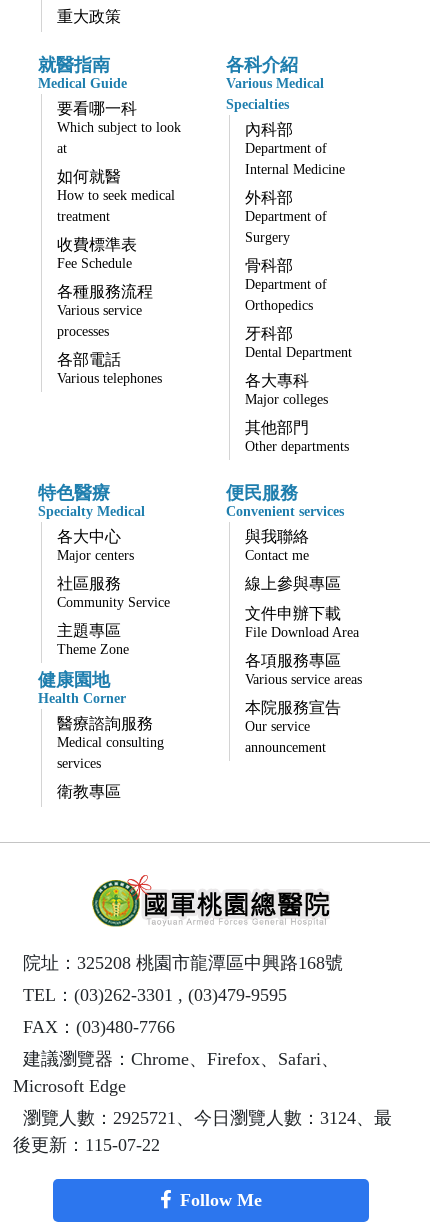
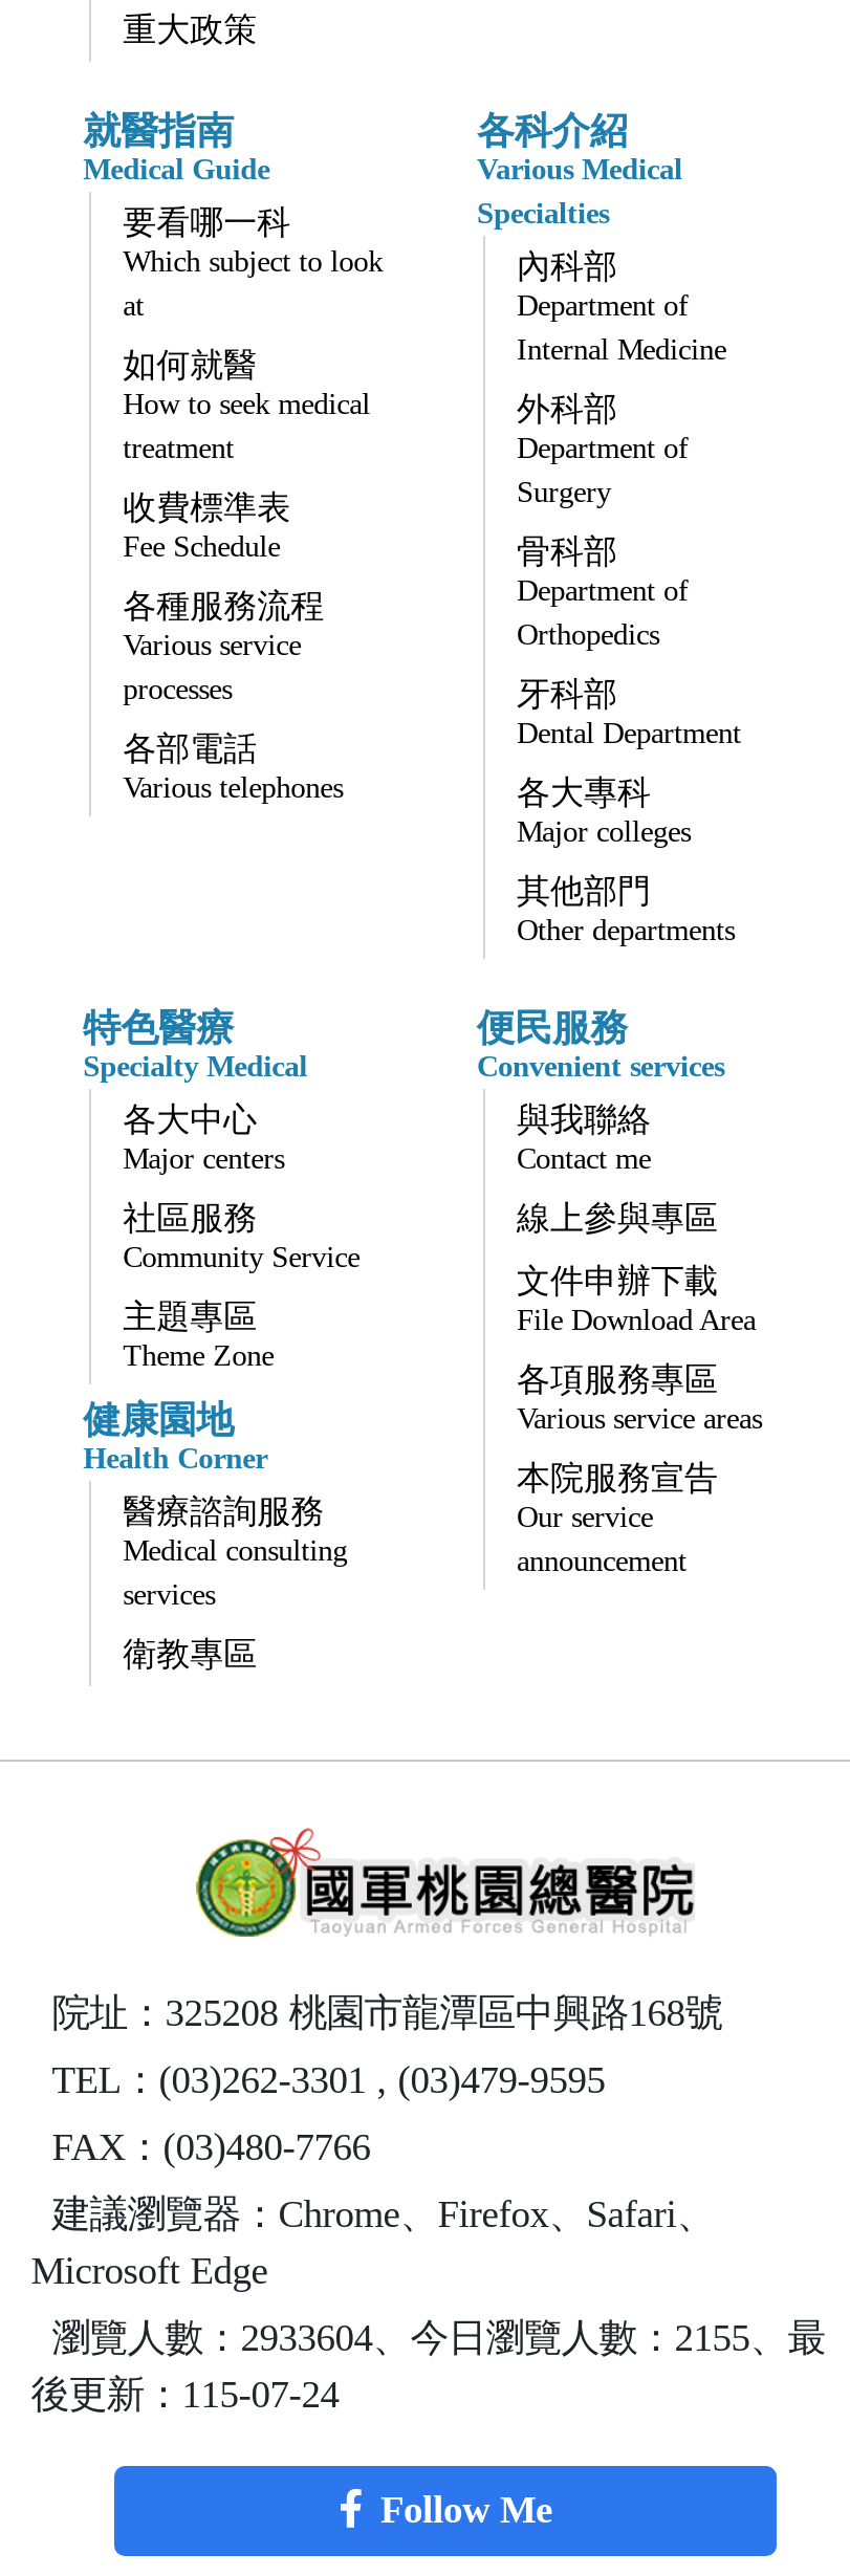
[23,1108,392,1128] 瀏覽人數：2925721、今日瀏覽人數：3124、最 -> [52,2317,825,2359] 瀏覽人數：2933604、今日瀏覽人數：2155、最
[13,1135,160,1155] 後更新：115-07-22 -> [31,2374,339,2415] 後更新：115-07-24

